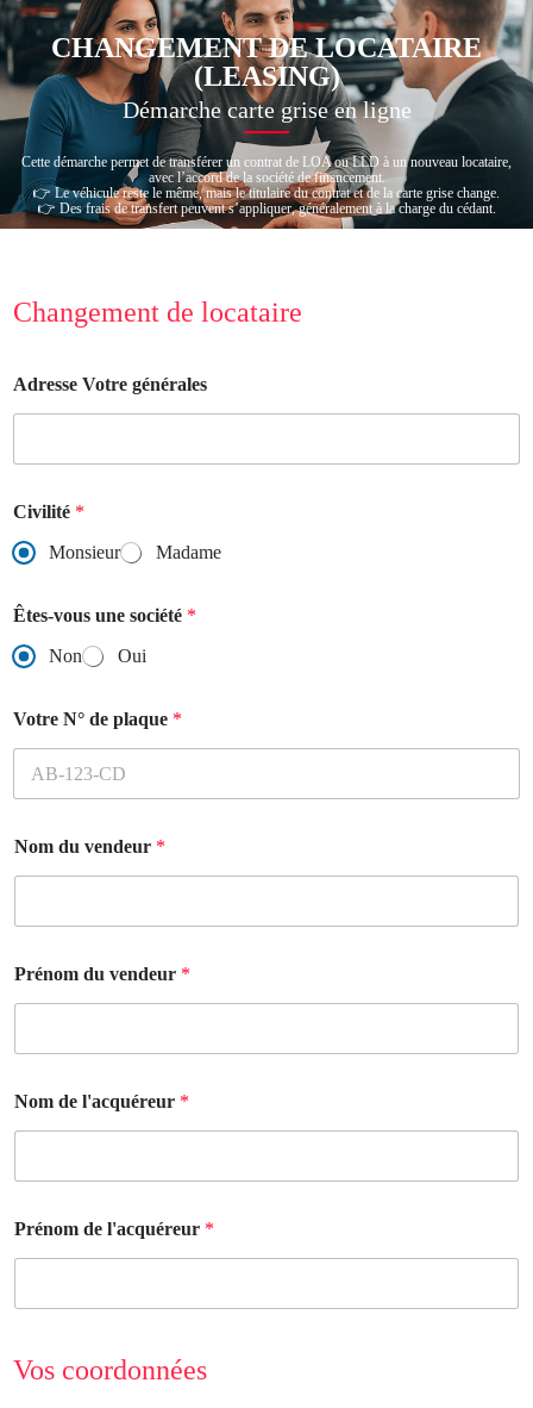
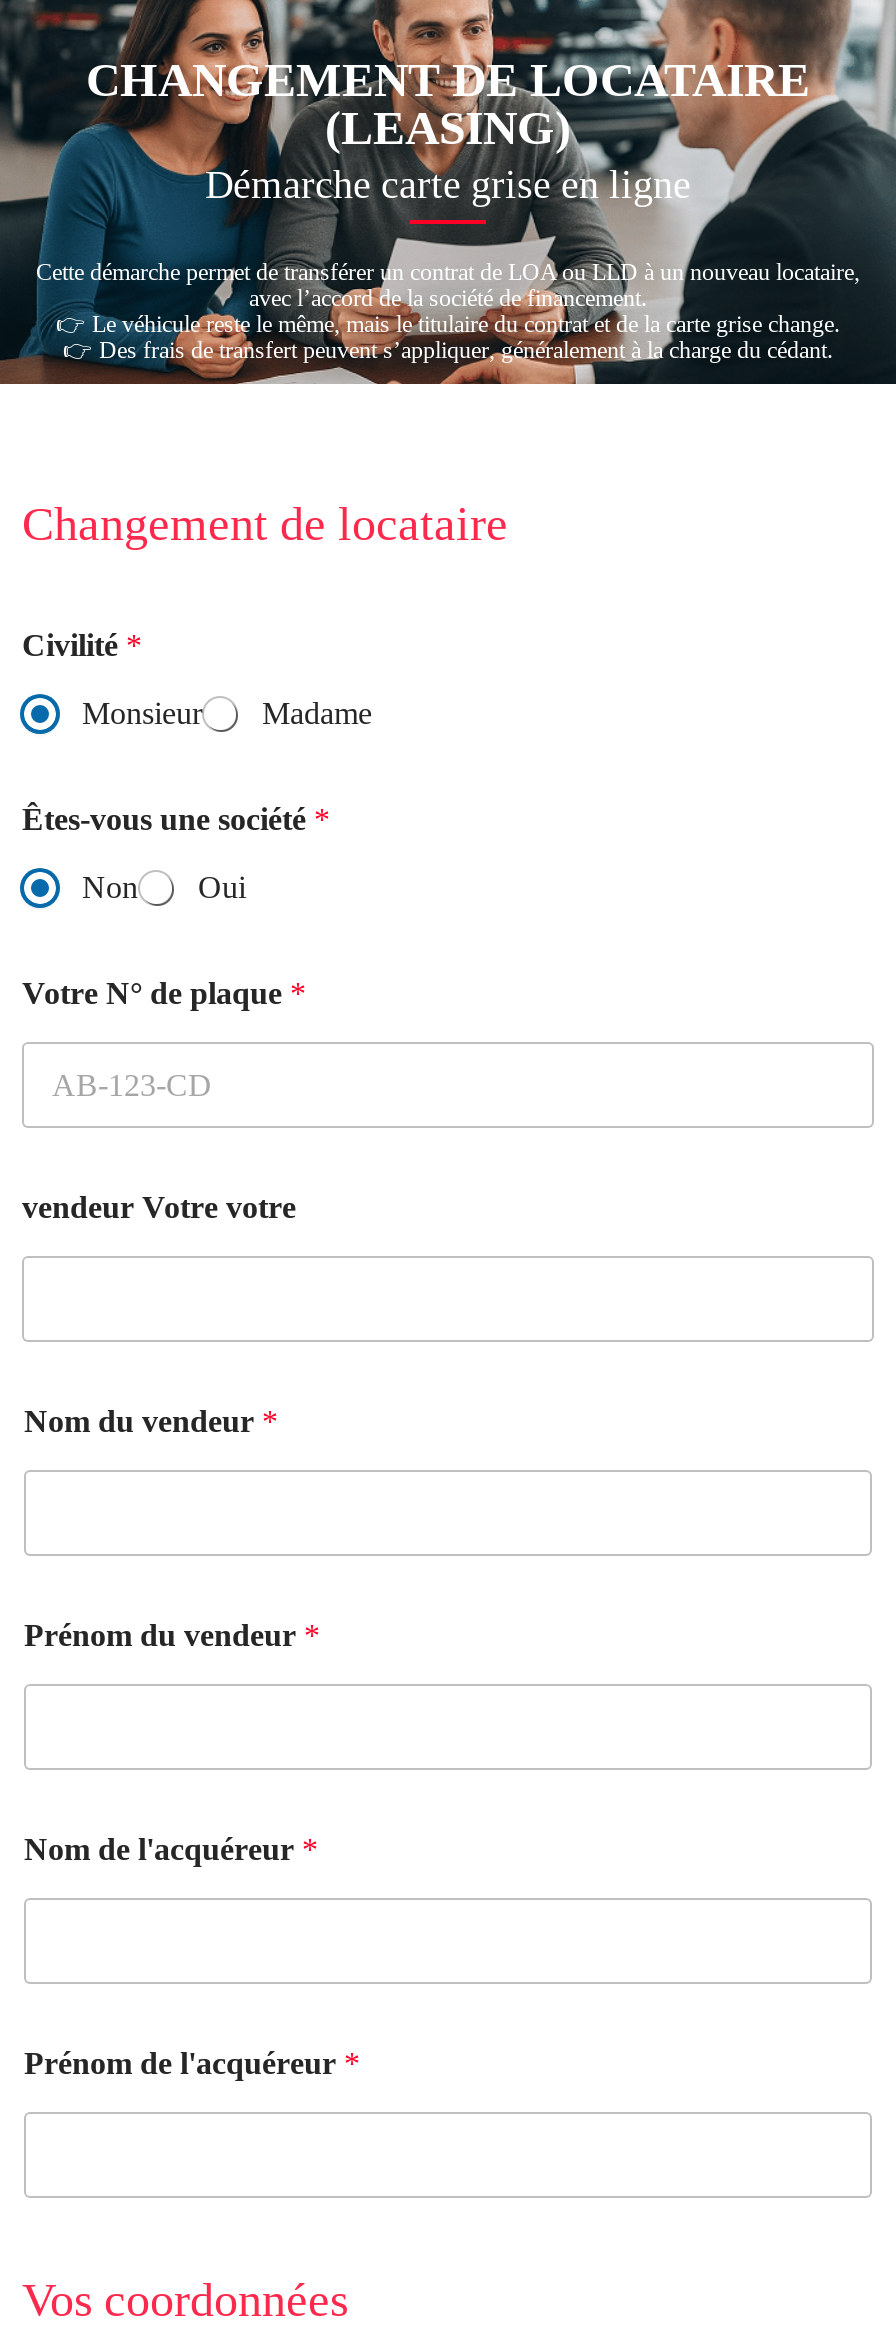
[13,374,207,394] Adresse Votre générales -> none
moved [13,501,221,729] -> [22,628,372,1011]: Civilité * | Monsieur | Madame | Êtes-vous une société * | Non | Oui | Votre N° de plaque *
none -> [22,1191,296,1225] vendeur Votre votre

